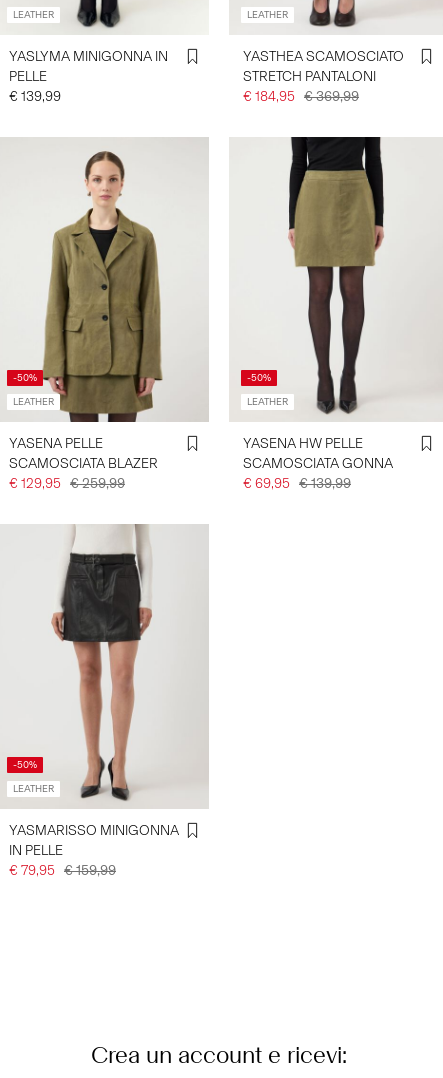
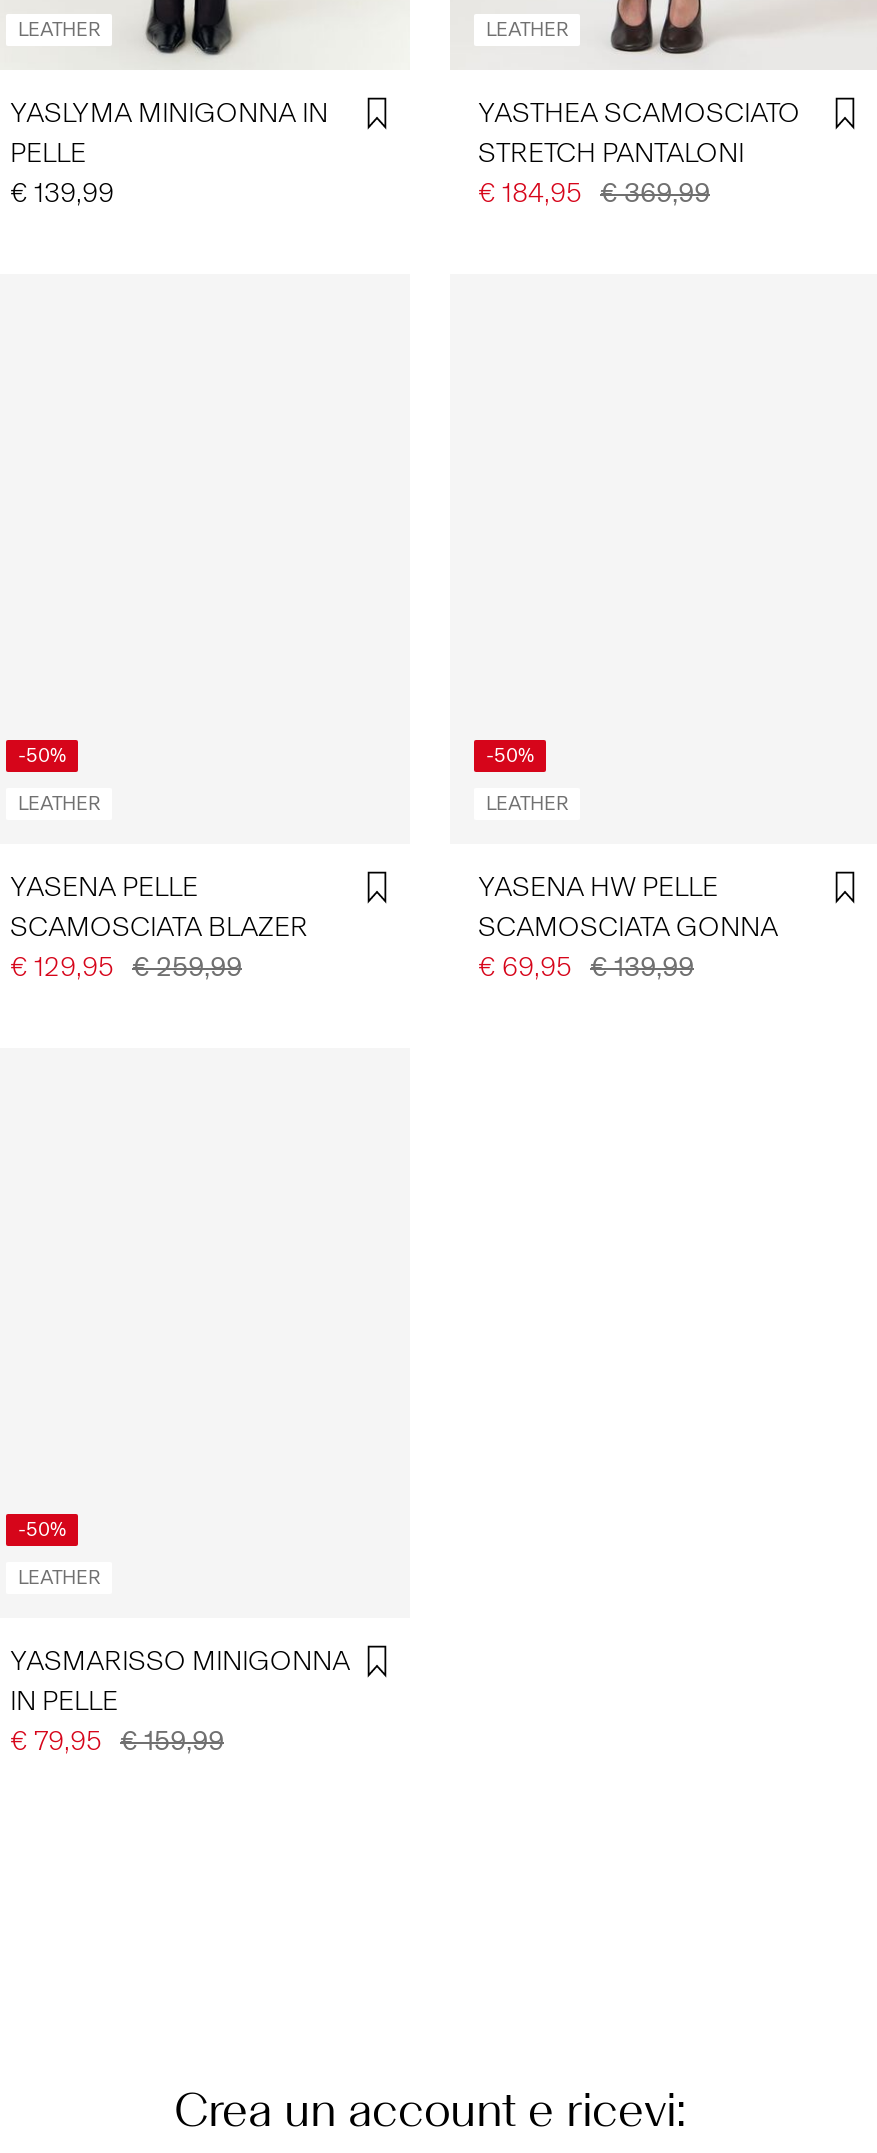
[42,138,208,423] [image] -> none
[287,136,440,420] [image] -> none
[50,523,208,808] [image] -> none

